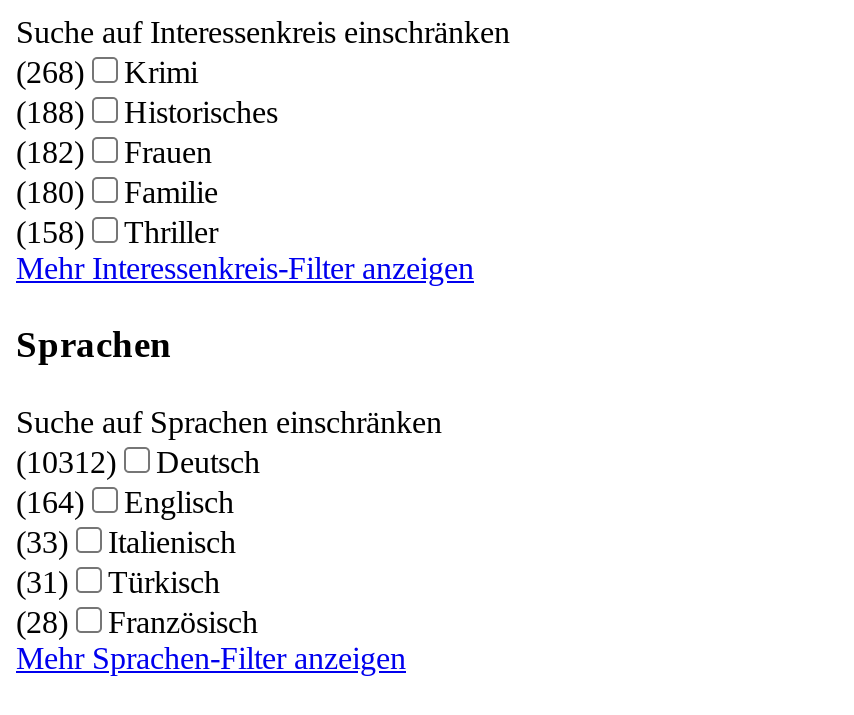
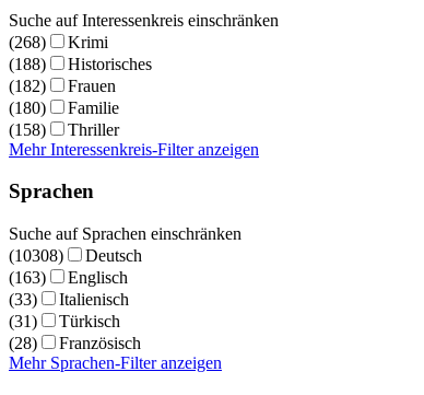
[16,445,260,479] (10312) Deutsch -> [9,246,142,265] (10308) Deutsch
[16,485,234,519] (164) Englisch -> [9,268,128,287] (163) Englisch

